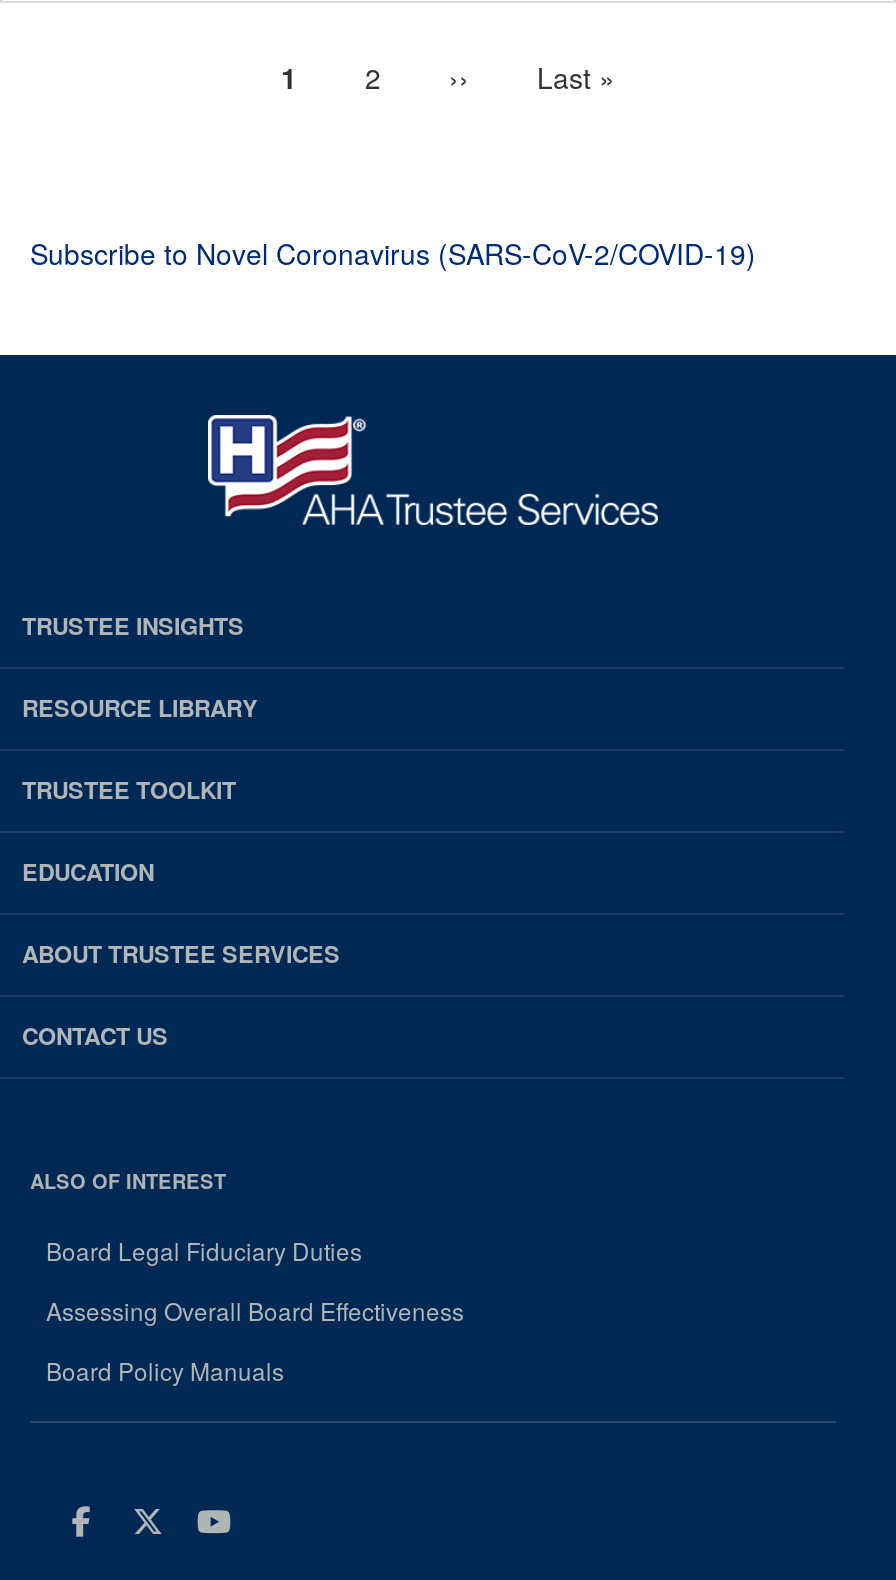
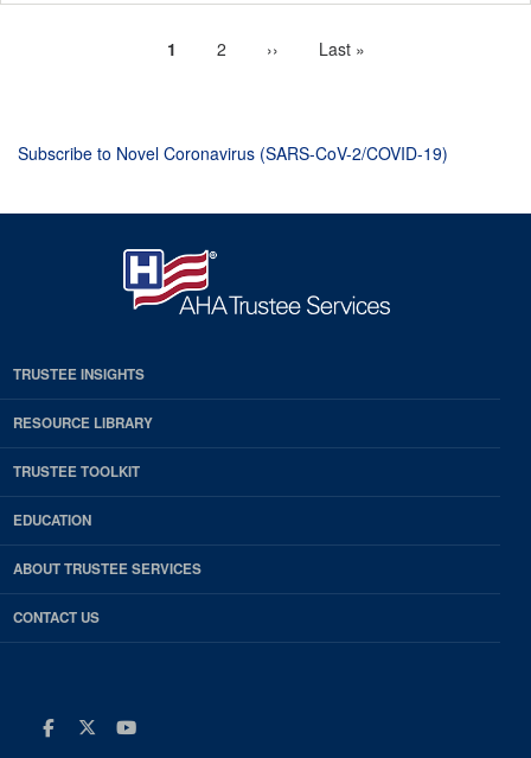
[30,1168,464,1388] ALSO OF INTEREST | Board Legal Fiduciary Duties | Assessing Overall Board Effectiveness | Board Policy Manuals -> none

